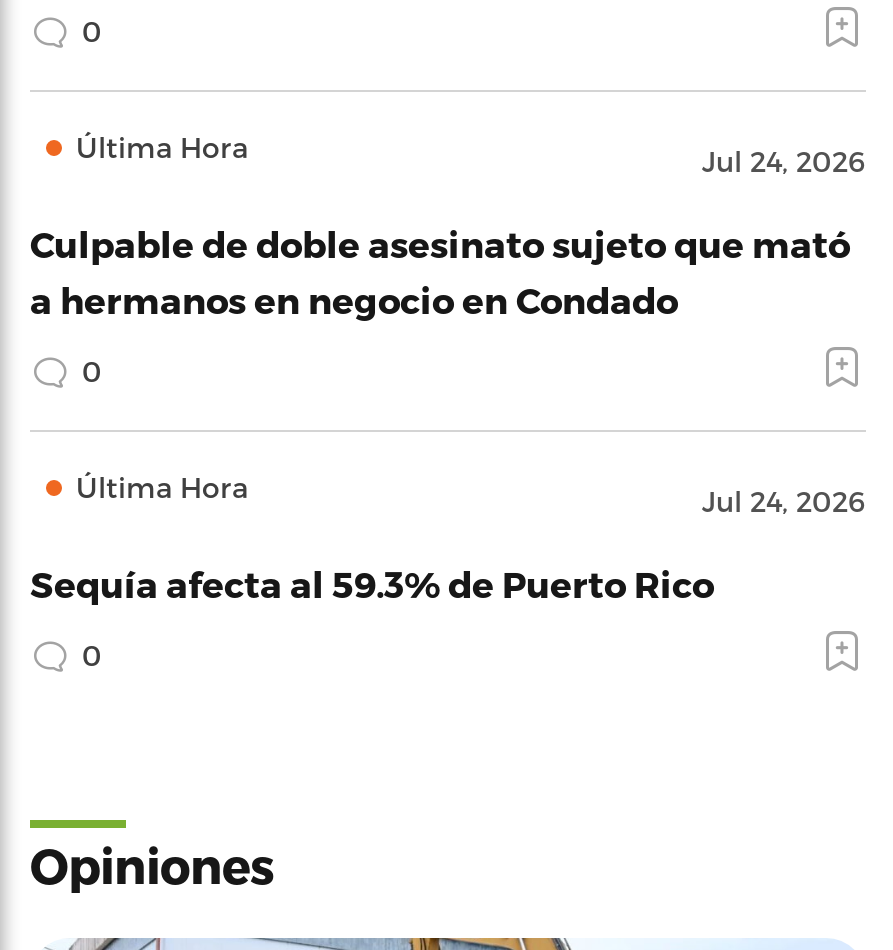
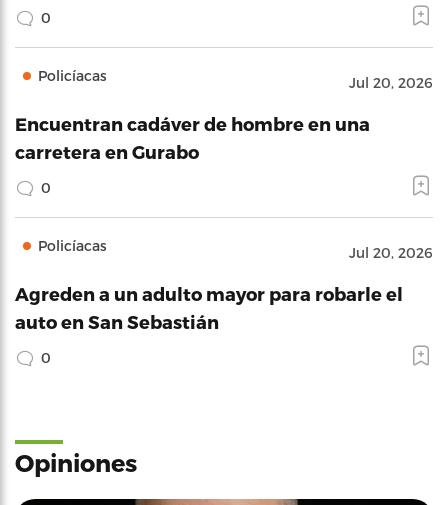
[76,130,866,178] Última Hora | Jul 24, 2026 -> [38,67,433,91] Policíacas | Jul 20, 2026
[30,222,850,320] Culpable de doble asesinato sujeto que mató | a hermanos en negocio en Condado -> [15,113,370,162] Encuentran cadáver de hombre en una | carretera en Gurabo
[76,470,866,518] Última Hora | Jul 24, 2026 -> [38,237,433,261] Policíacas | Jul 20, 2026
[30,562,714,604] Sequía afecta al 59.3% de Puerto Rico -> [15,283,403,332] Agreden a un adulto mayor para robarle el | auto en San Sebastián

